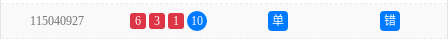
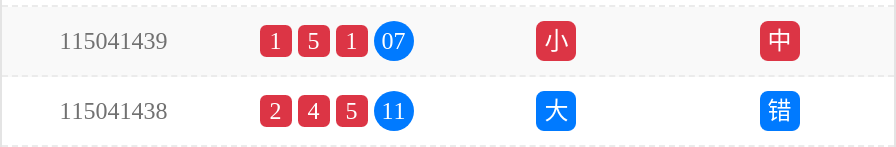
[30,14,160,28] 115040927 | 6 | 3 -> [60,27,168,55] 115041439
[191,14,284,28] 10 | 单 -> [60,27,792,125] 5 | 1 | 07 | 小 | 中 | 115041438 | 2 | 4 | 5 | 11 | 大

